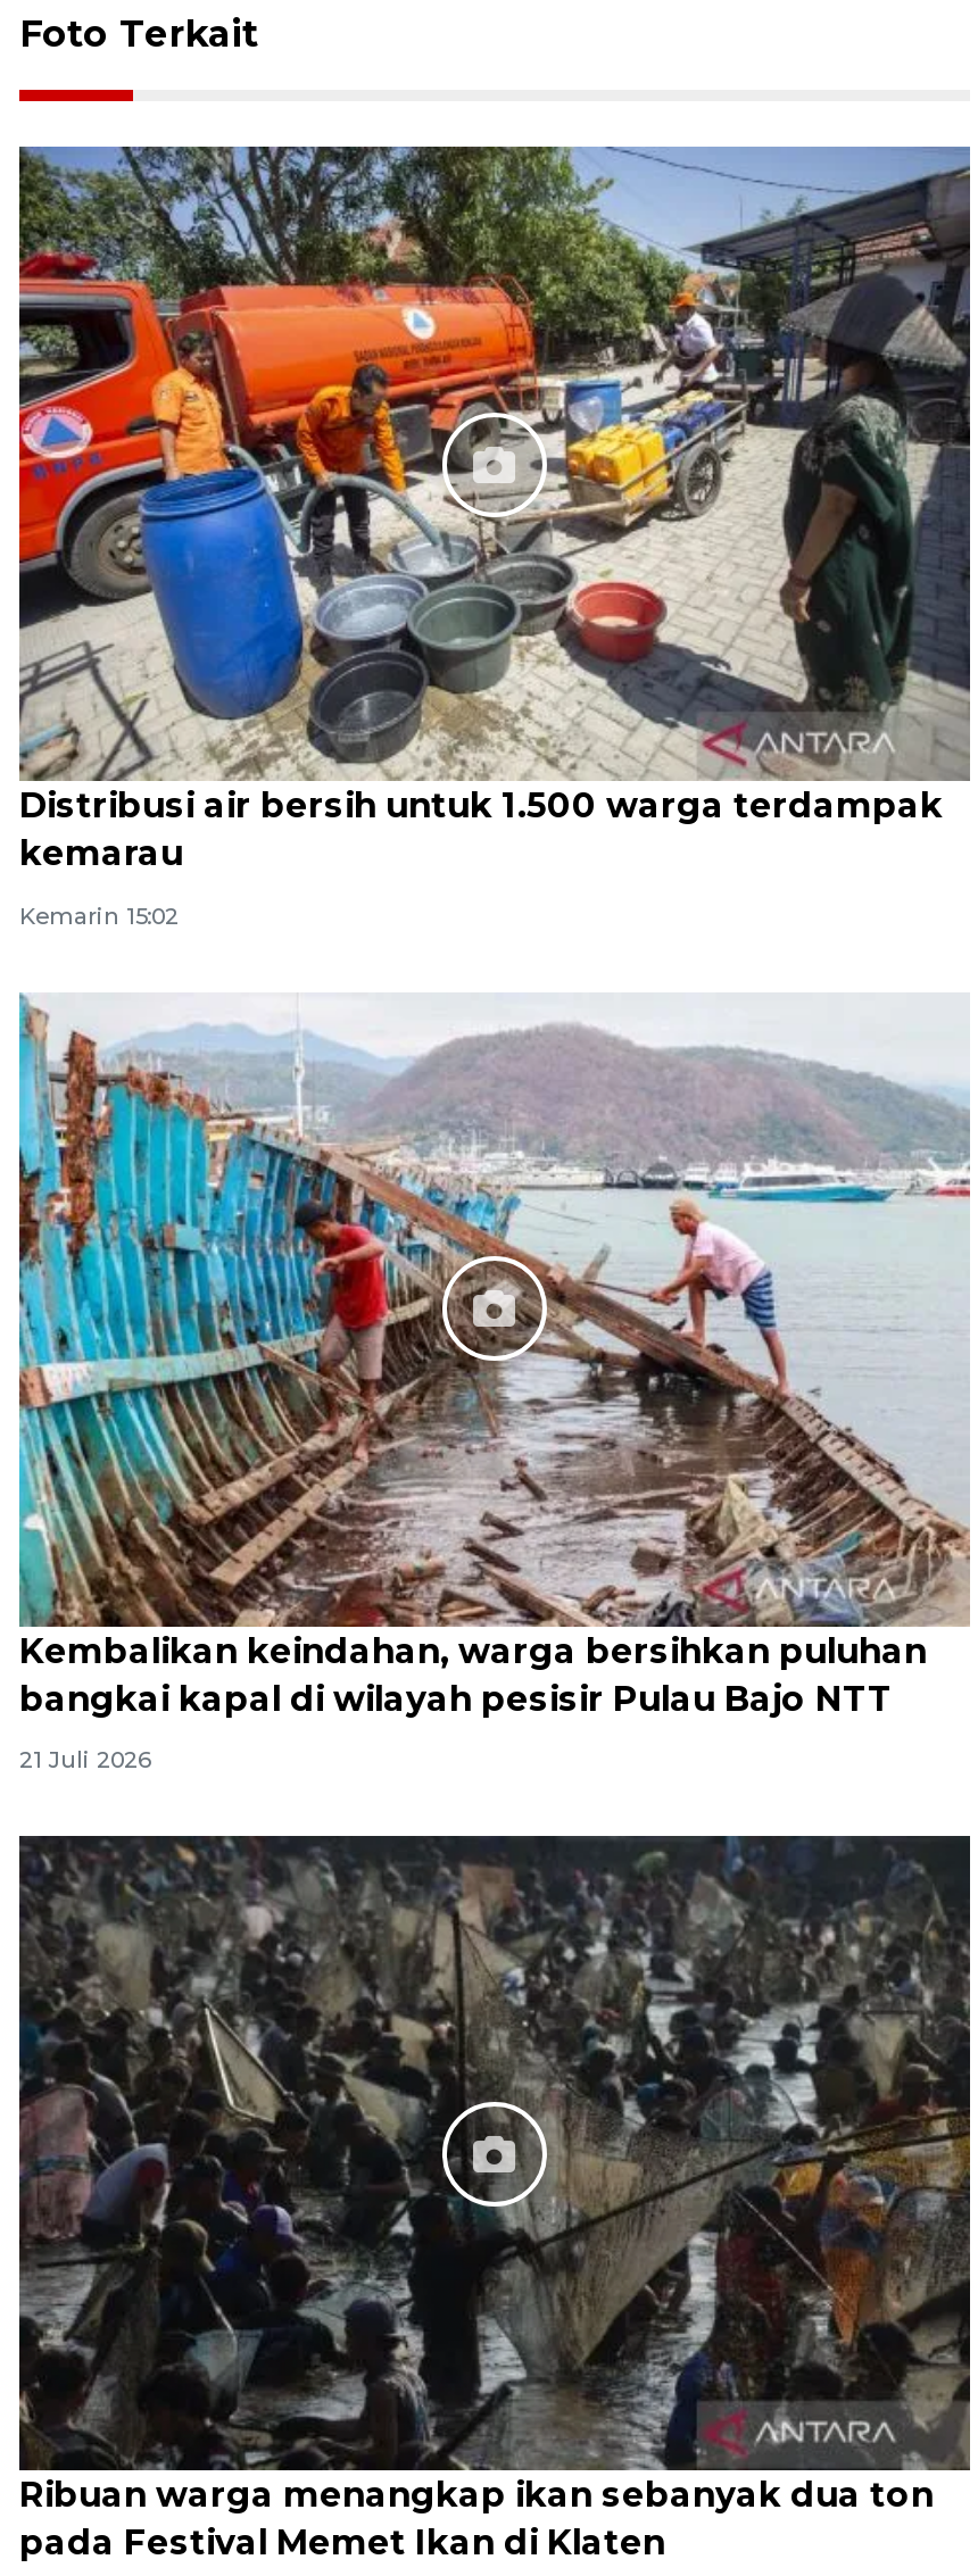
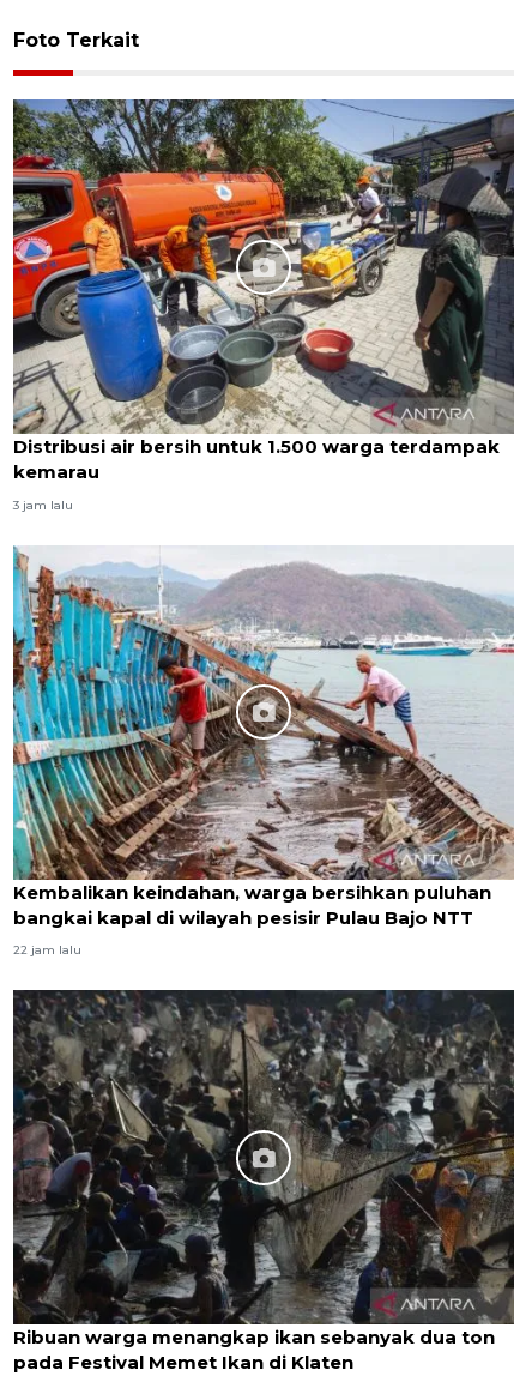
[19,901,179,931] Kemarin 15:02 -> [13,497,73,513] 3 jam lalu
[19,1746,149,1775] 21 Juli 2026 -> [13,942,81,958] 22 jam lalu

